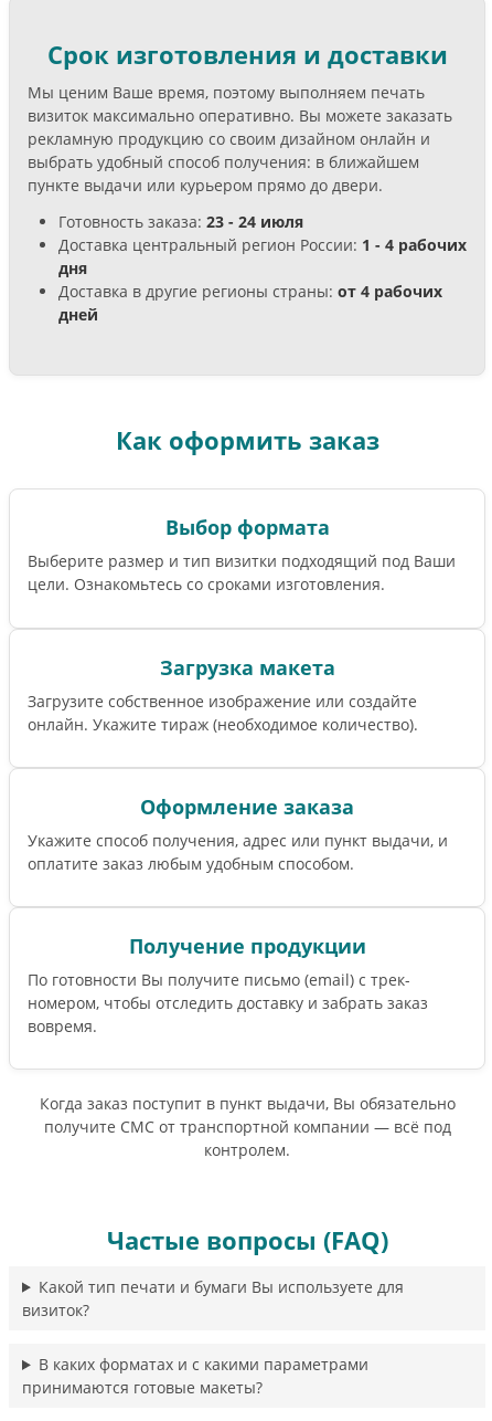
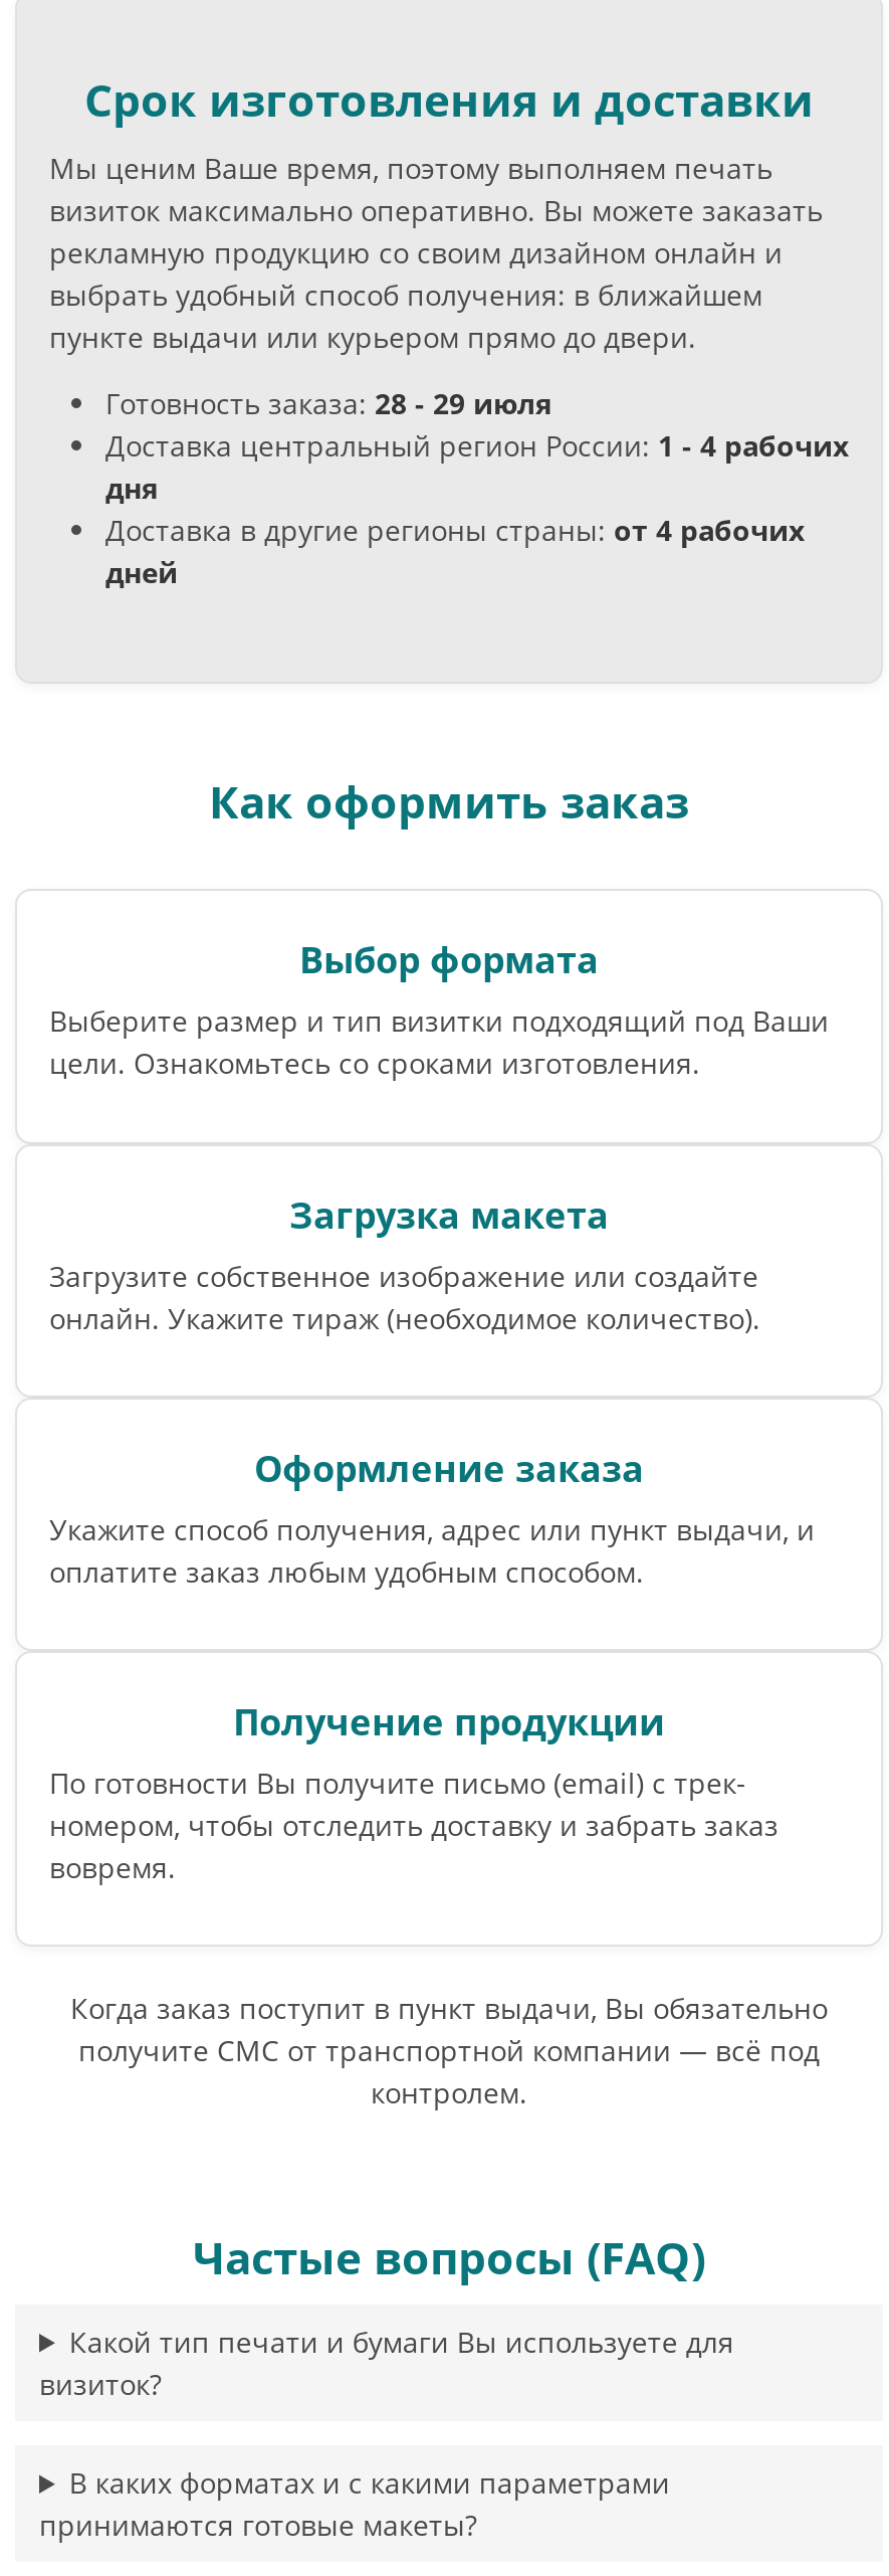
[58,211,303,232] Готовность заказа: 23 - 24 июля -> [105,384,551,423] Готовность заказа: 28 - 29 июля

